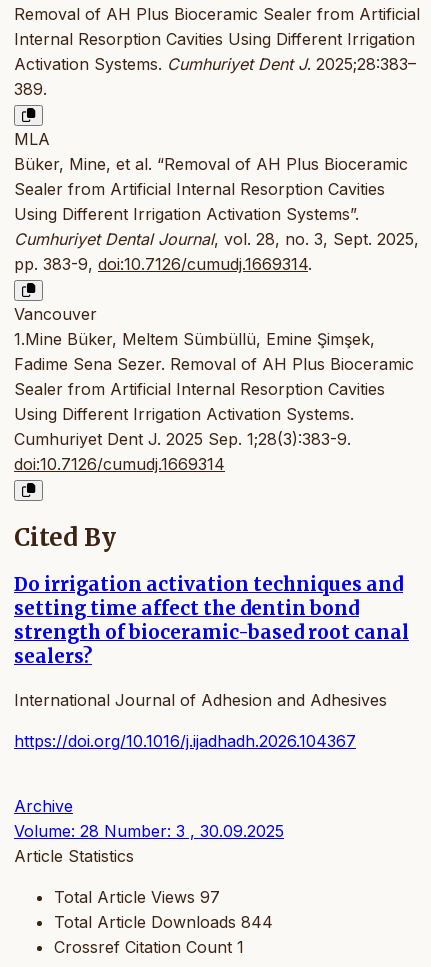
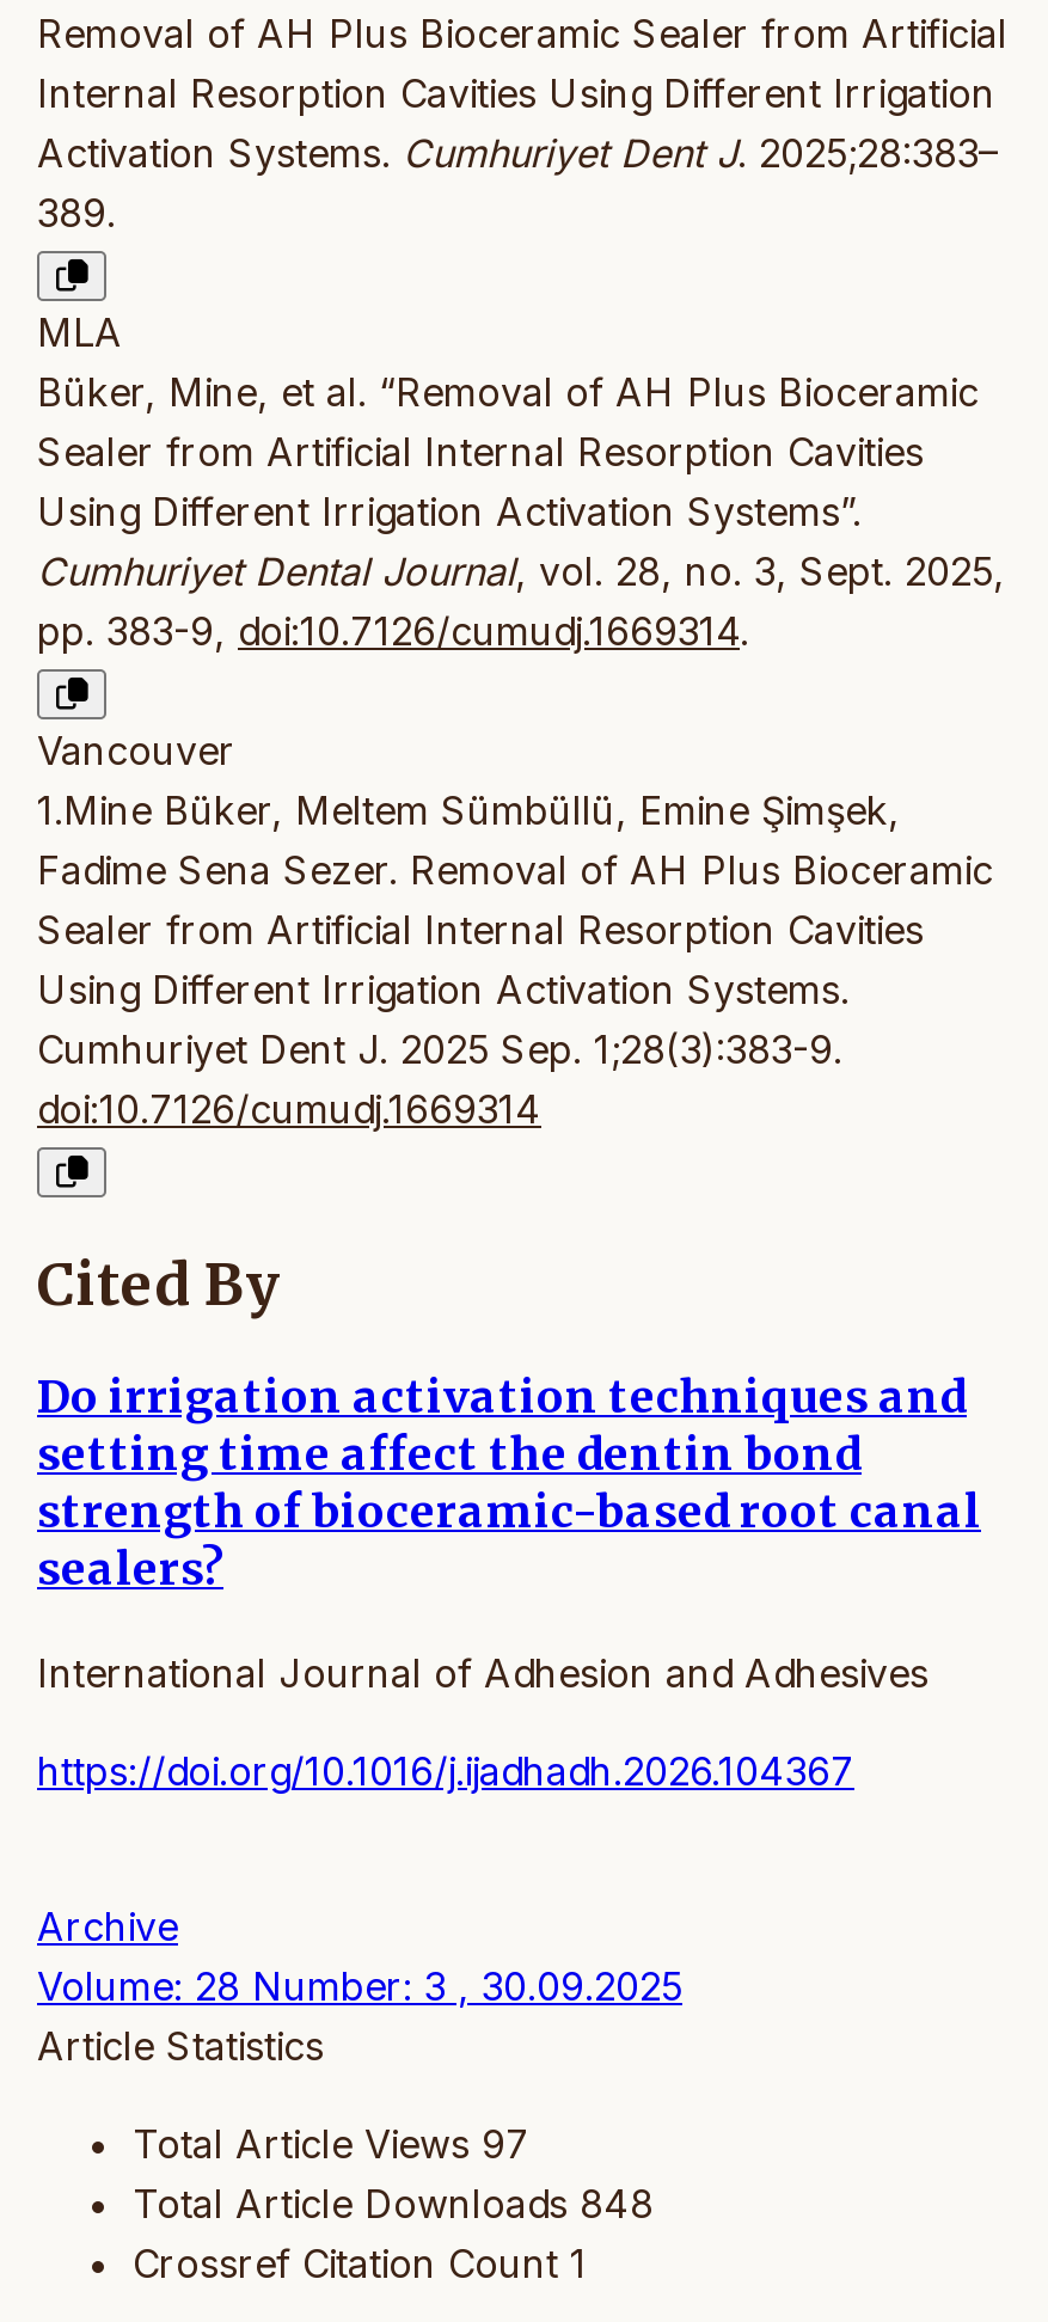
[54,911,273,931] Total Article Downloads 844 -> [133,2179,654,2226] Total Article Downloads 848

